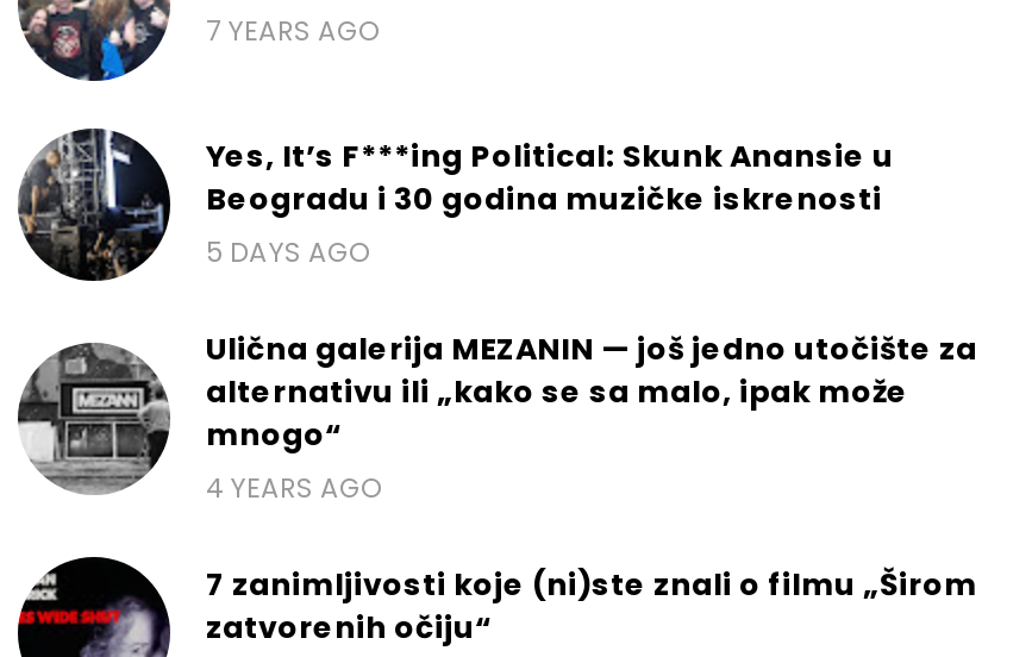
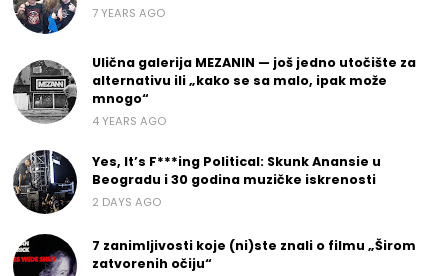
moved [20,126,894,281] -> [13,150,381,215]: [image] | Yes, It’s F***ing Political: Skunk Anansie u | Beogradu i 30 godina muzičke iskrenosti
[206,232,370,270] 5 DAYS AGO -> none
moved [206,328,977,506] -> [92,54,416,129]: Ulična galerija MEZANIN — još jedno utočište za | alternativu ili „kako se sa malo, ipak može | mnogo“ | 4 YEARS AGO
none -> [92,194,161,210] 2 DAYS AGO

